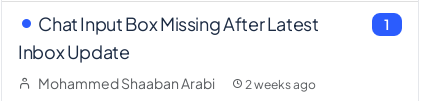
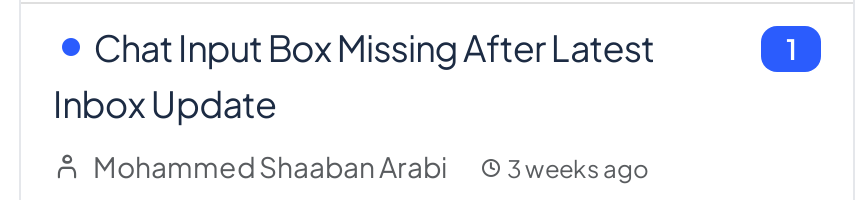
[38,73,316,91] Mohammed Shaaban Arabi 2 weeks ago -> [93,147,649,183] Mohammed Shaaban Arabi 3 weeks ago

